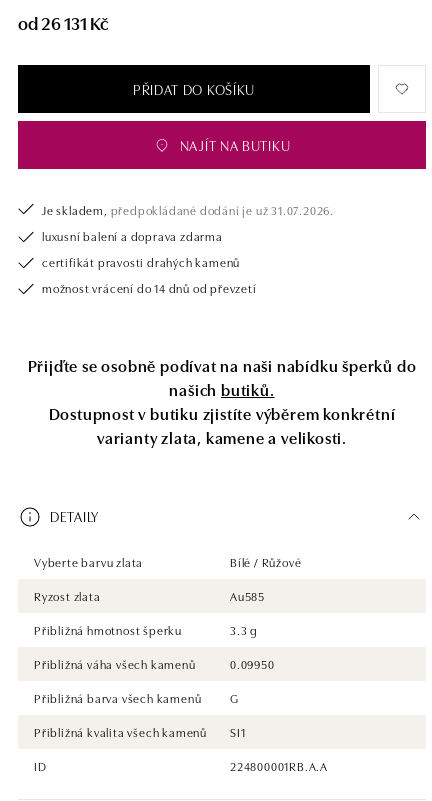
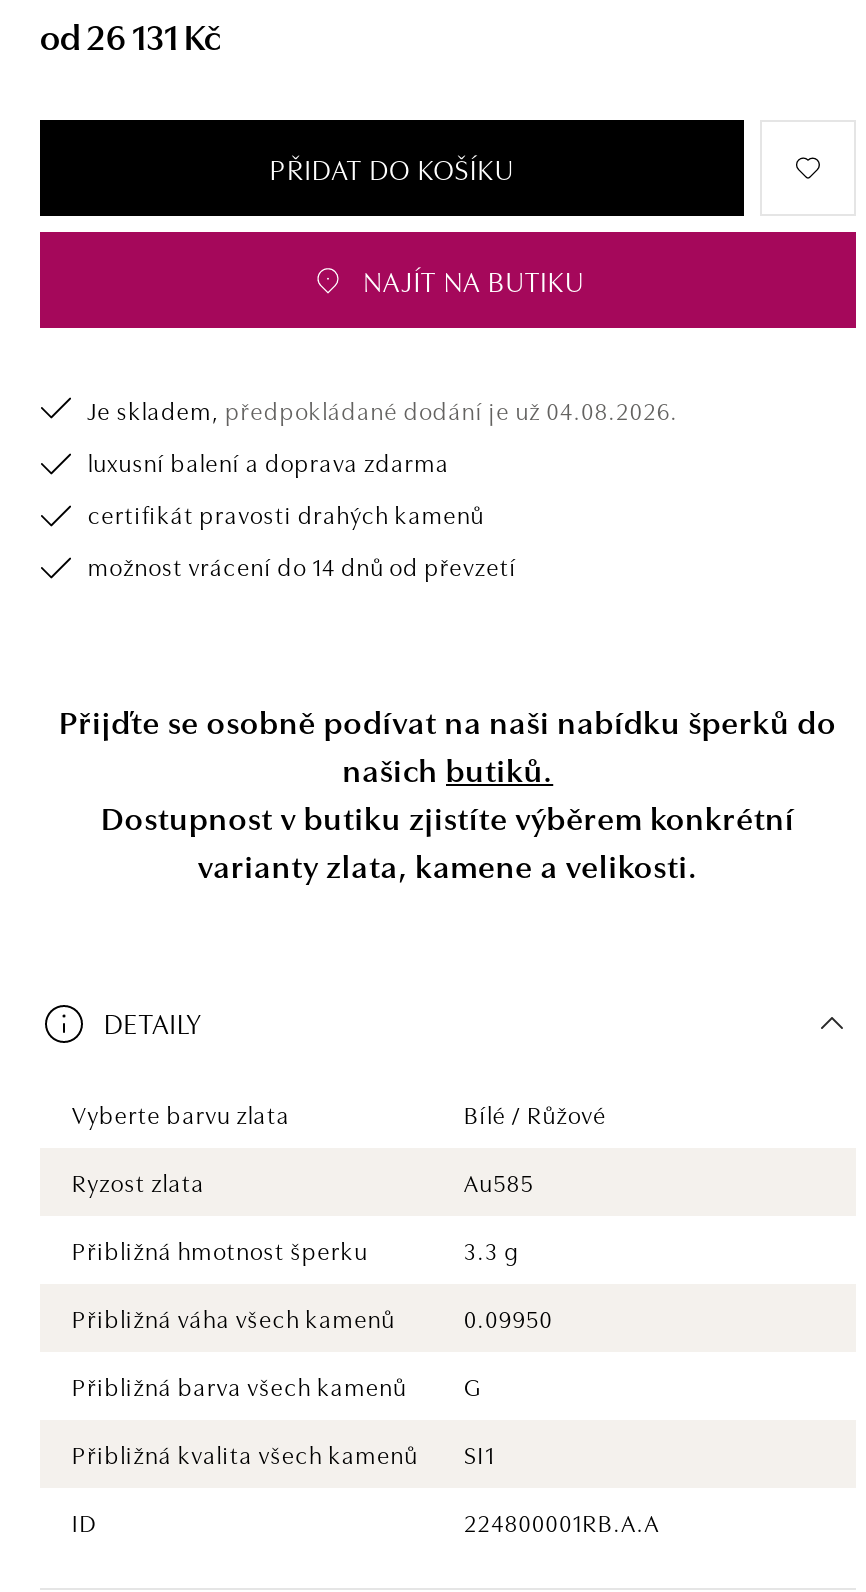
[42,201,334,218] Je skladem, předpokládané dodání je už 31.07.2026. -> [88,391,678,425] Je skladem, předpokládané dodání je už 04.08.2026.

